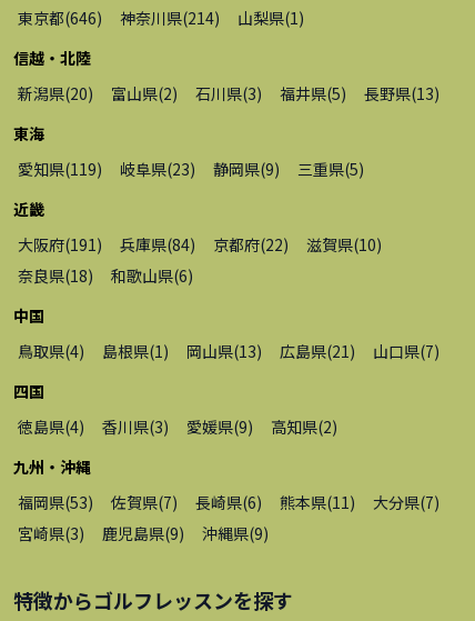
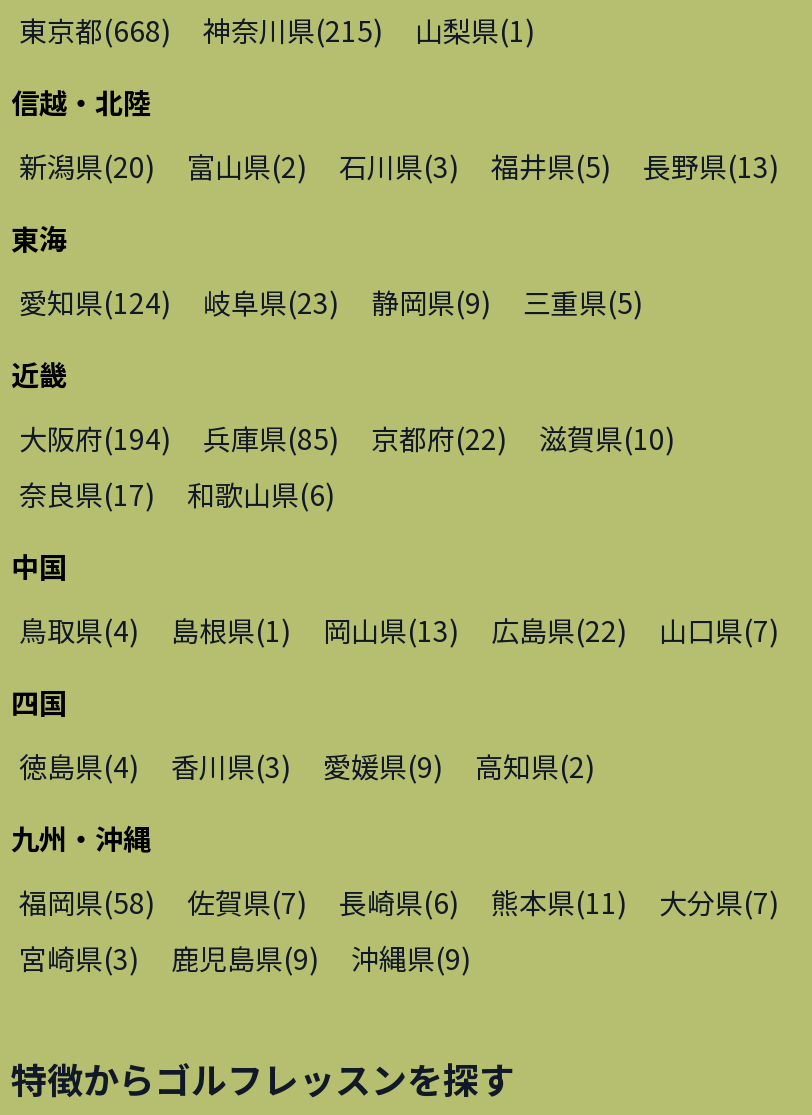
[18,6,102,29] 東京都(646) -> [19,10,171,50] 東京都(668)
[120,6,220,29] 神奈川県(214) -> [203,10,383,50] 神奈川県(215)
[18,158,364,180] 愛知県(119) 岐阜県(23) 静岡県(9) 三重県(5) -> [19,282,643,322] 愛知県(124) 岐阜県(23) 静岡県(9) 三重県(5)
[18,233,102,255] 大阪府(191) -> [19,418,171,458] 大阪府(194)
[120,233,195,255] 兵庫県(84) -> [203,418,339,458] 兵庫県(85)
[18,264,193,286] 奈良県(18) 和歌山県(6) -> [19,474,335,514] 奈良県(17) 和歌山県(6)
[18,340,439,362] 鳥取県(4) 島根県(1) 岡山県(13) 広島県(21) 山口県(7) -> [19,610,779,650] 鳥取県(4) 島根県(1) 岡山県(13) 広島県(22) 山口県(7)
[18,491,439,513] 福岡県(53) 佐賀県(7) 長崎県(6) 熊本県(11) 大分県(7) -> [19,882,779,922] 福岡県(58) 佐賀県(7) 長崎県(6) 熊本県(11) 大分県(7)

